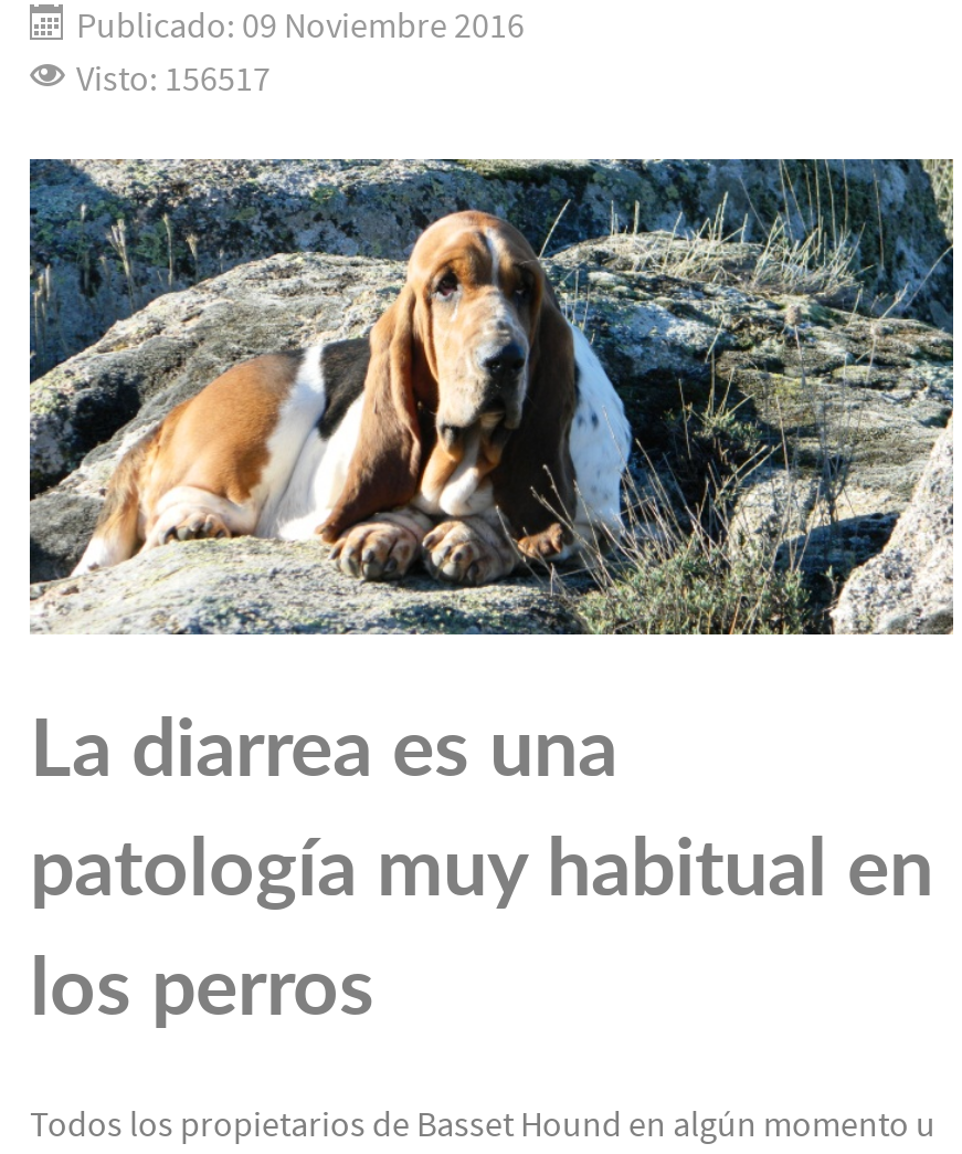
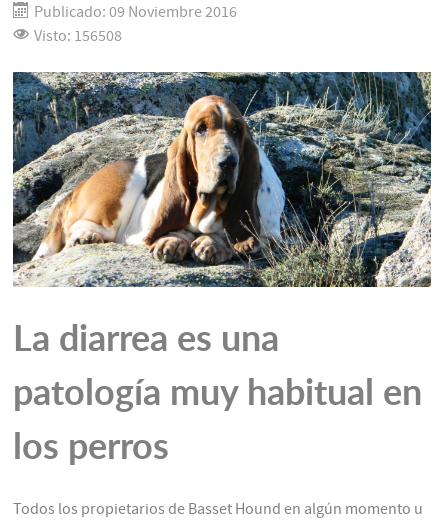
[76,60,271,100] Visto: 156517 -> [34,27,122,45] Visto: 156508

